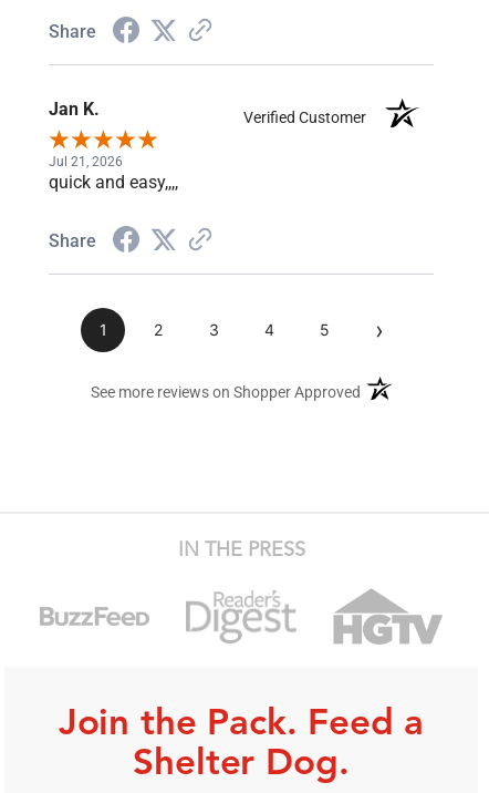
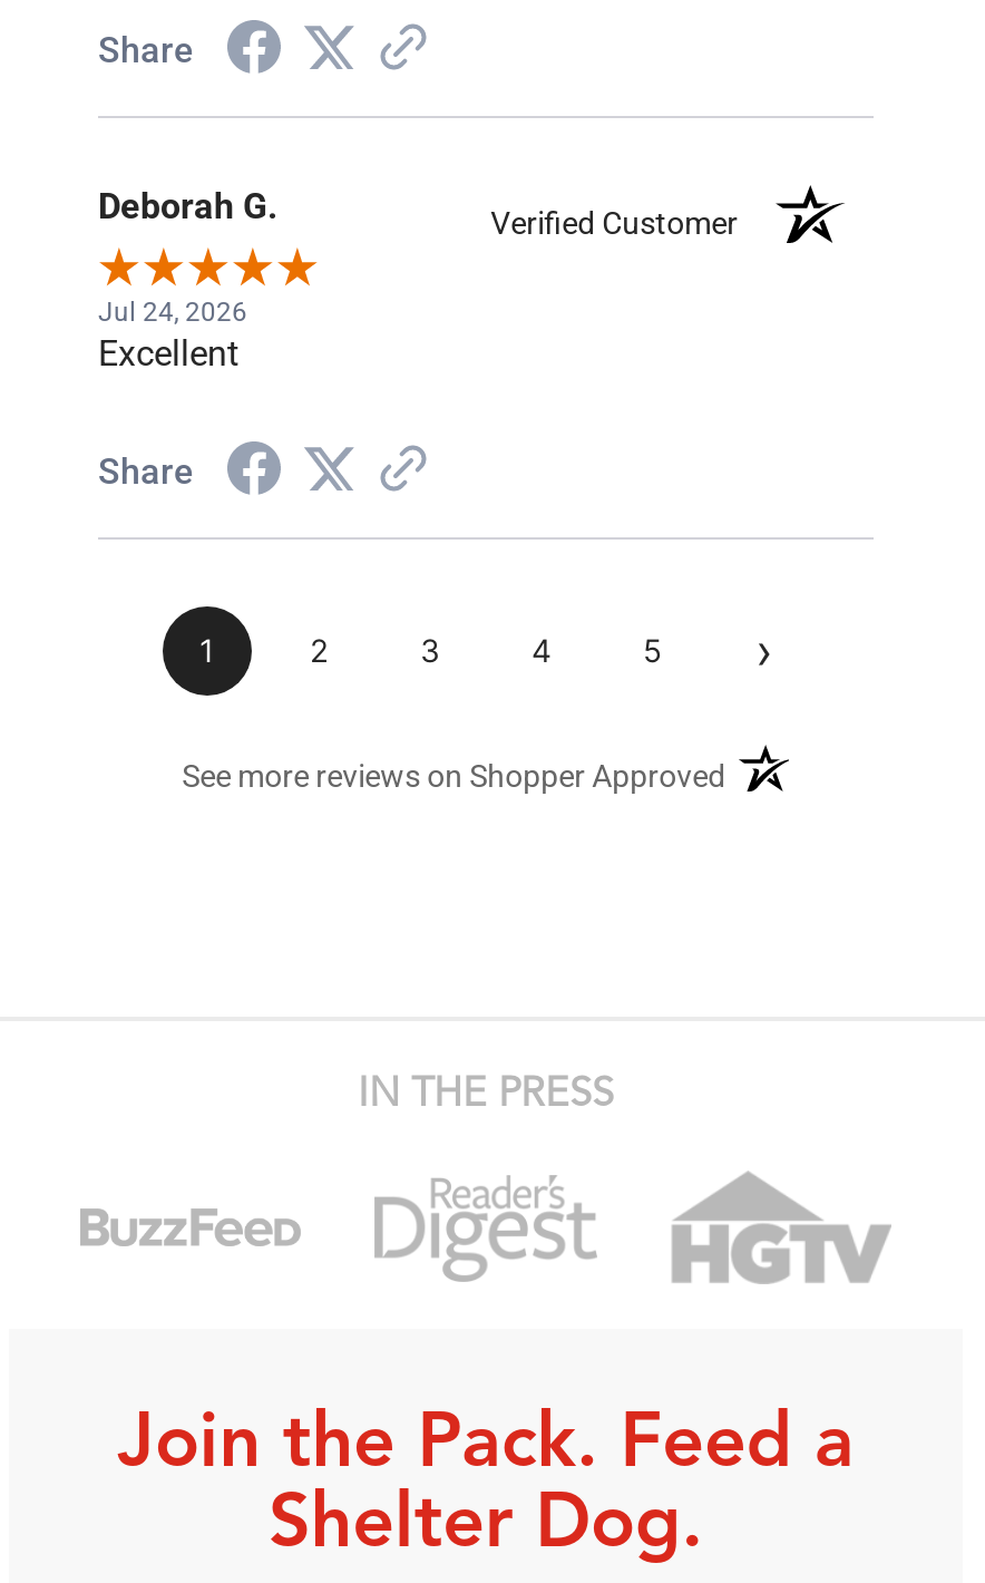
[49,99,100,120] Jan K. -> [98,185,279,228] Deborah G.
[49,154,178,193] Jul 21, 2026 | quick and easy,,,, -> [98,297,247,375] Jul 24, 2026 | Excellent

